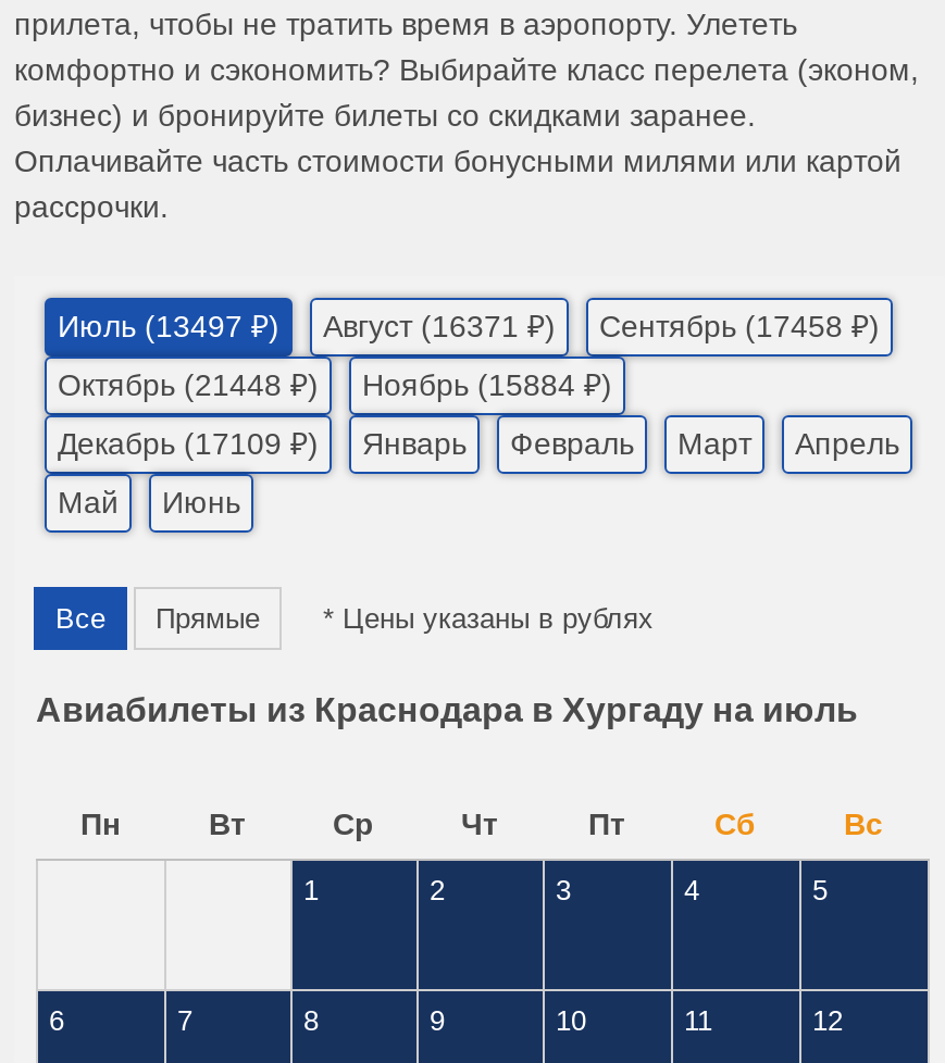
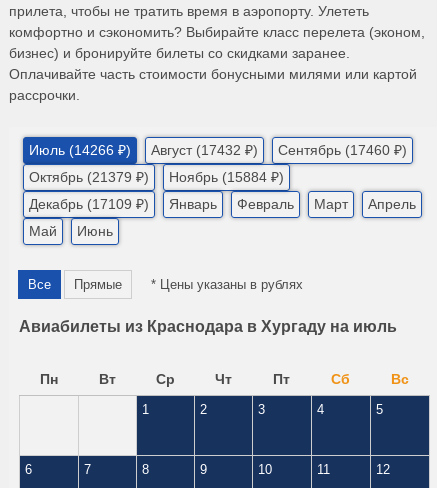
[58,309,279,344] Июль (13497 ₽) -> [29,142,131,158] Июль (14266 ₽)
[323,309,556,344] Август (16371 ₽) -> [151,142,258,158] Август (17432 ₽)
[599,309,880,344] Сентябрь (17458 ₽) -> [278,142,407,158] Сентябрь (17460 ₽)
[58,368,612,403] Октябрь (21448 ₽) Ноябрь (15884 ₽) -> [29,169,284,185] Октябрь (21379 ₽) Ноябрь (15884 ₽)

